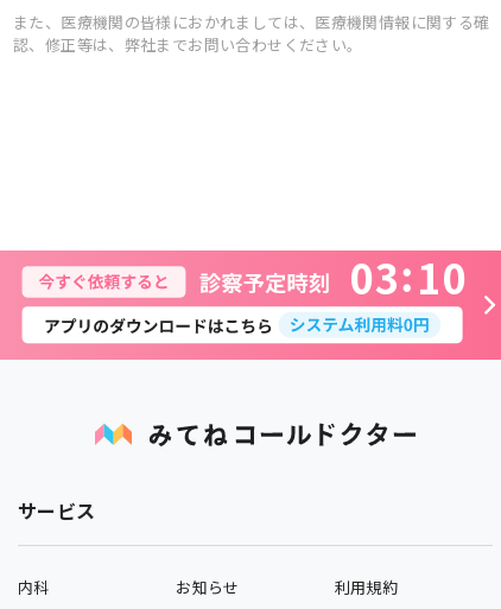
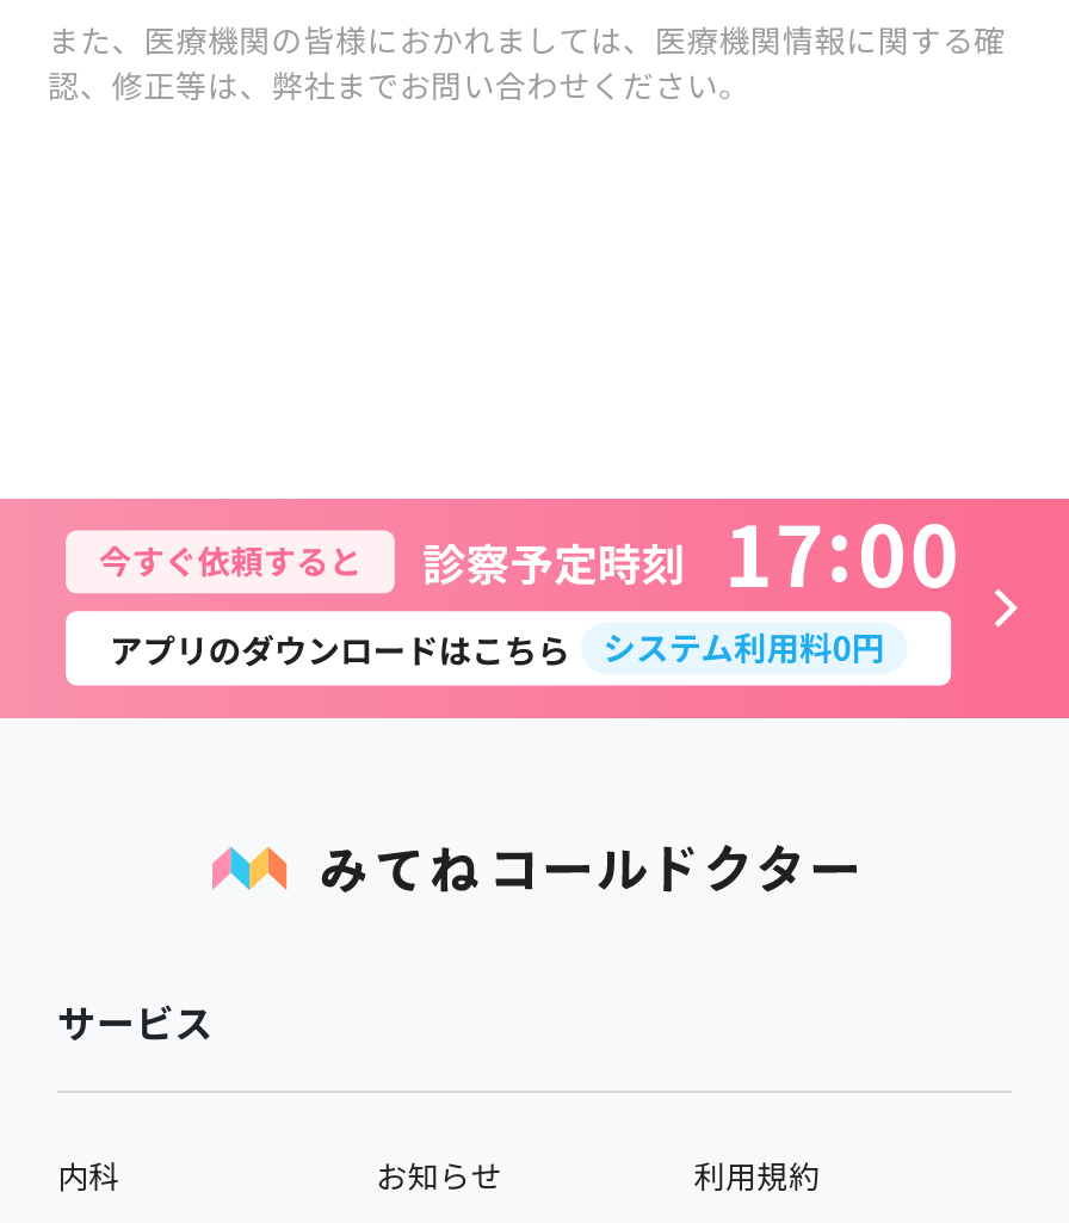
[349,247,466,306] 0 3 1 0 -> [724,491,959,610] 1 7 0 0

